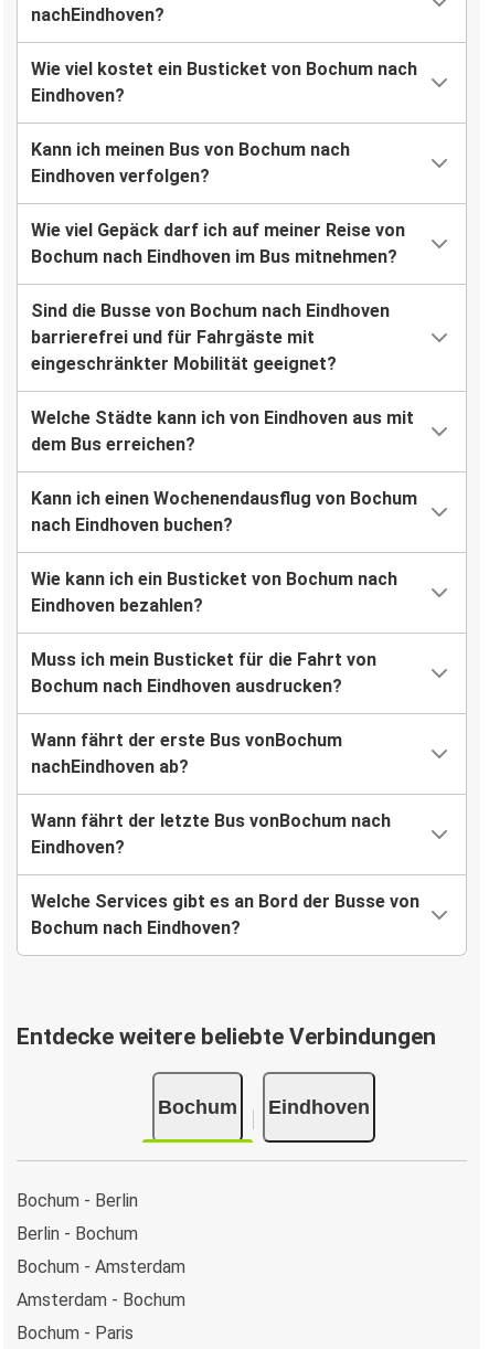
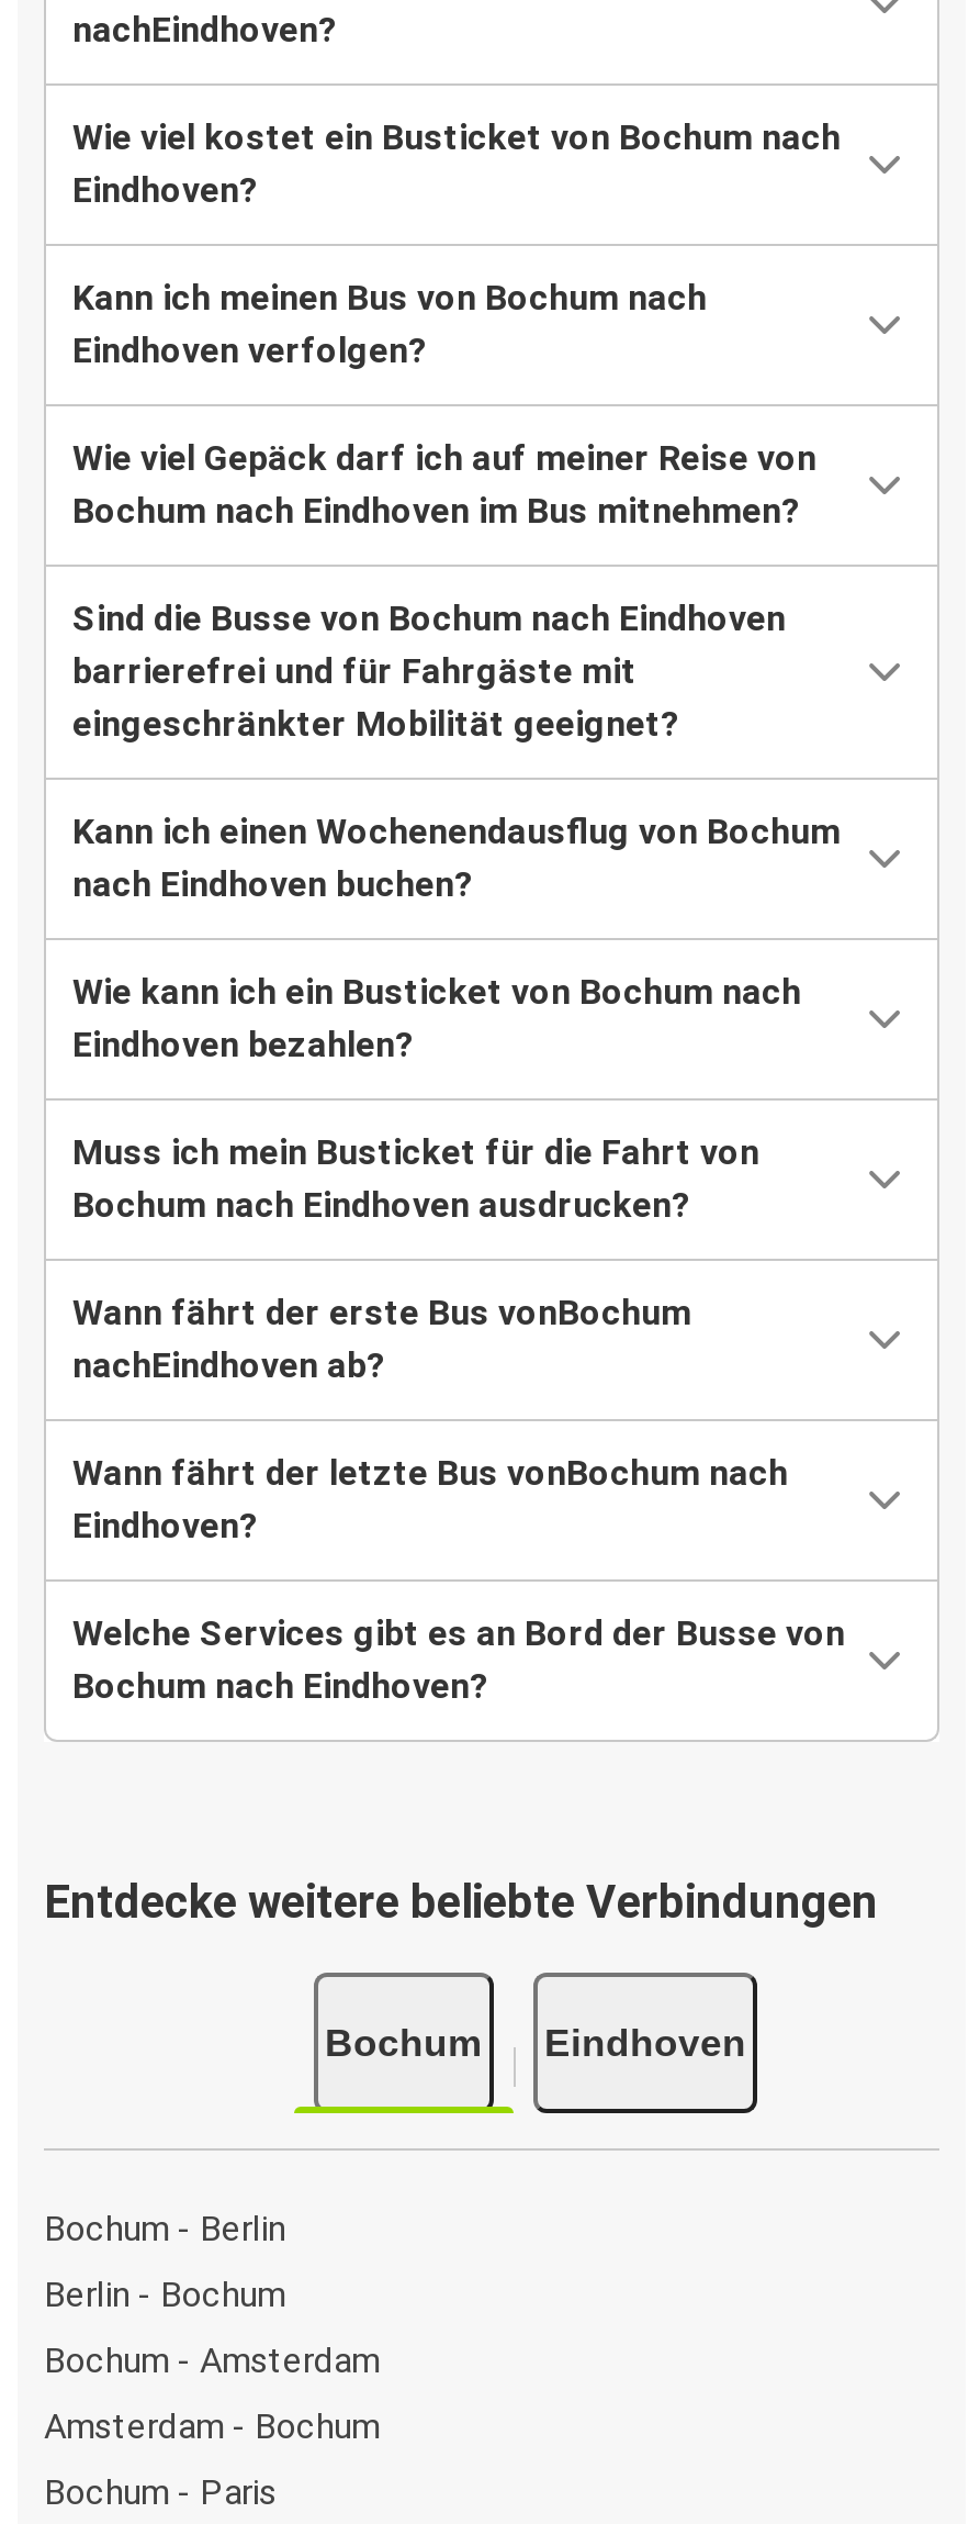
[31,408,414,455] Welche Städte kann ich von Eindhoven aus mit | dem Bus erreichen? -> none

